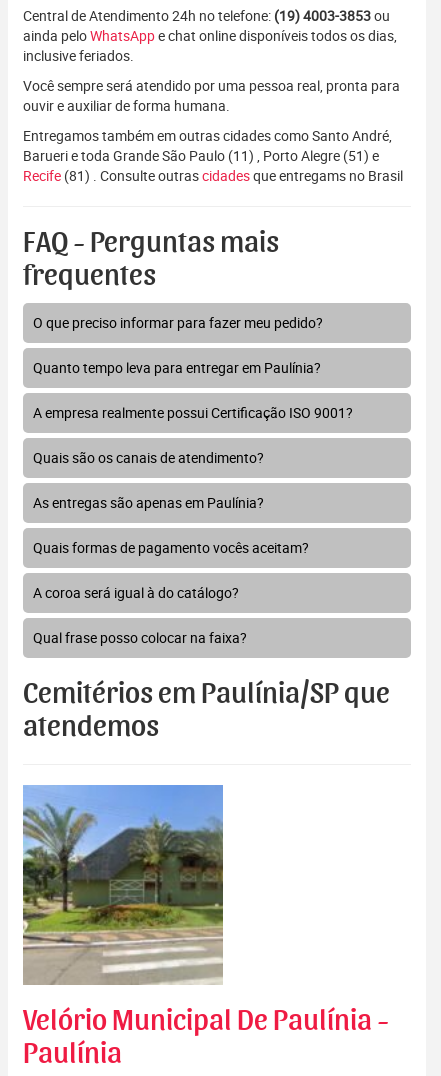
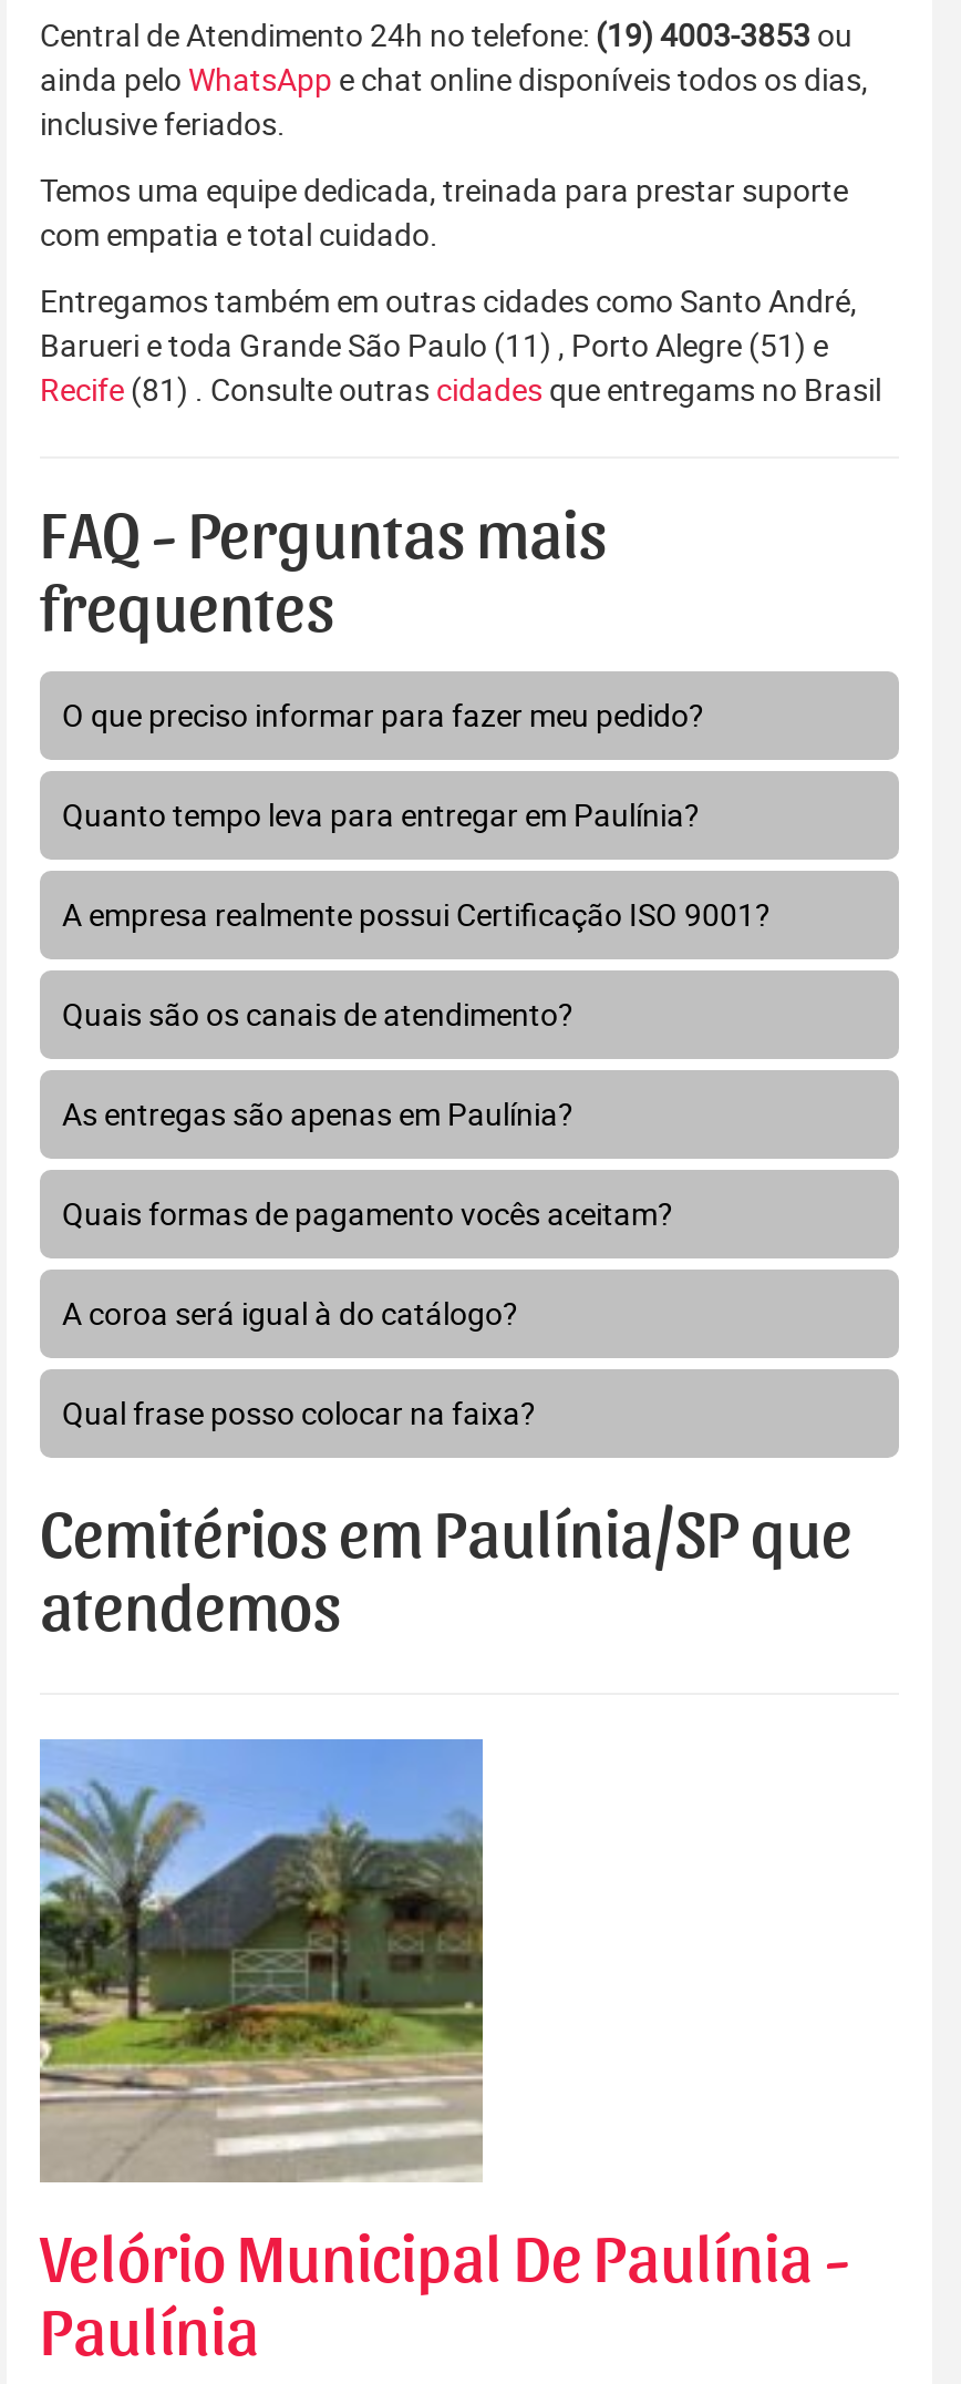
[23,76,400,115] Você sempre será atendido por uma pessoa real, pronta para | ouvir e auxiliar de forma humana. -> [40,169,848,255] Temos uma equipe dedicada, treinada para prestar suporte | com empatia e total cuidado.

